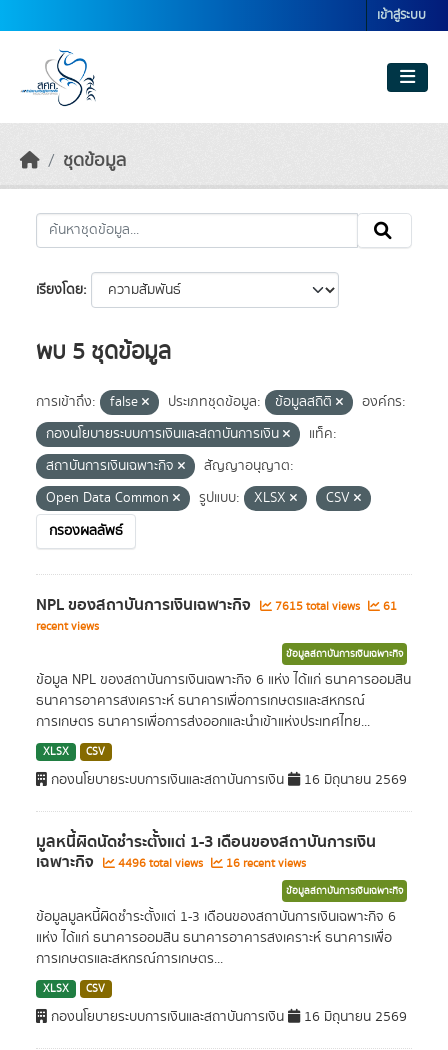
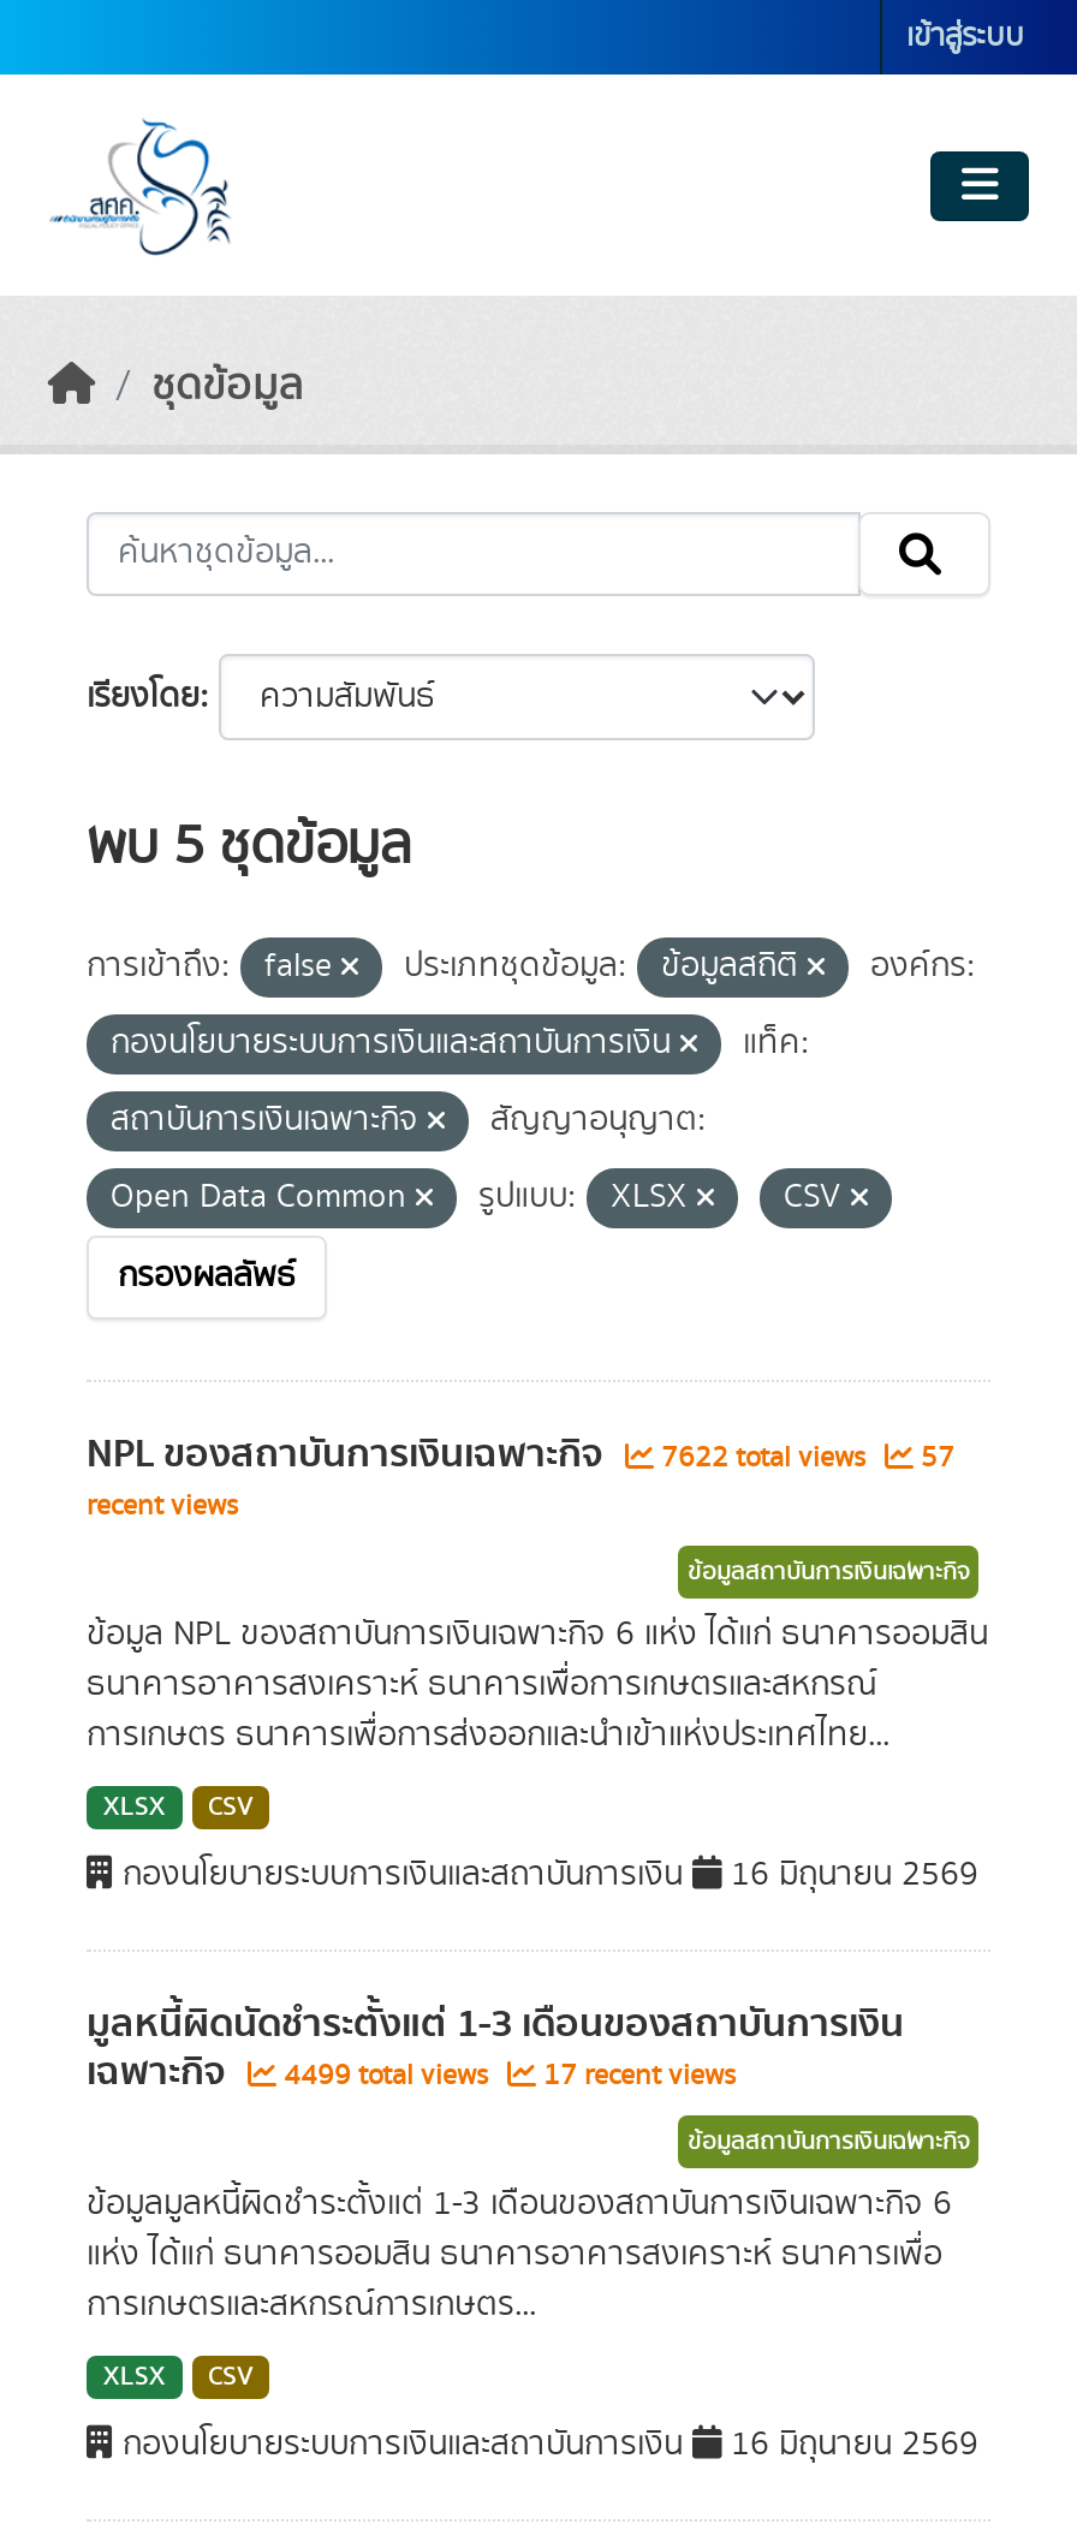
[272,598,363,615] 7615 total views -> [654,1437,873,1478] 7622 total views
[380,598,397,615] 61 -> [914,1437,954,1478] 57
[115,855,206,872] 4496 total views -> [276,2055,495,2096] 4499 total views
[223,855,306,872] 16 recent views -> [536,2055,736,2096] 17 recent views

